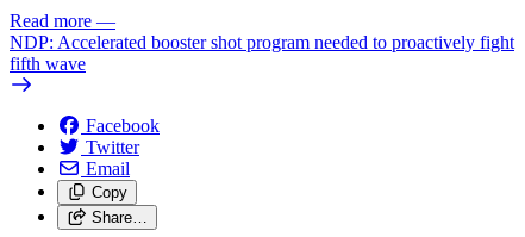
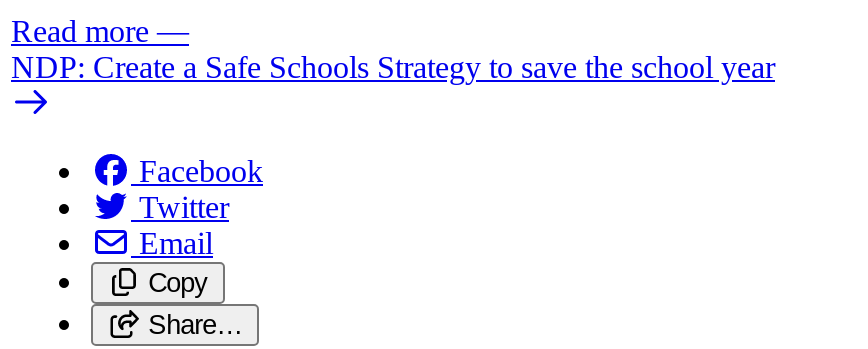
[10,32,514,74] NDP: Accelerated booster shot program needed to proactively fight | fifth wave -> [11,50,775,84] NDP: Create a Safe Schools Strategy to save the school year

